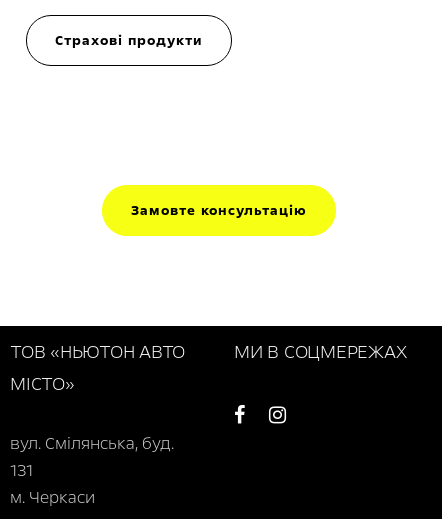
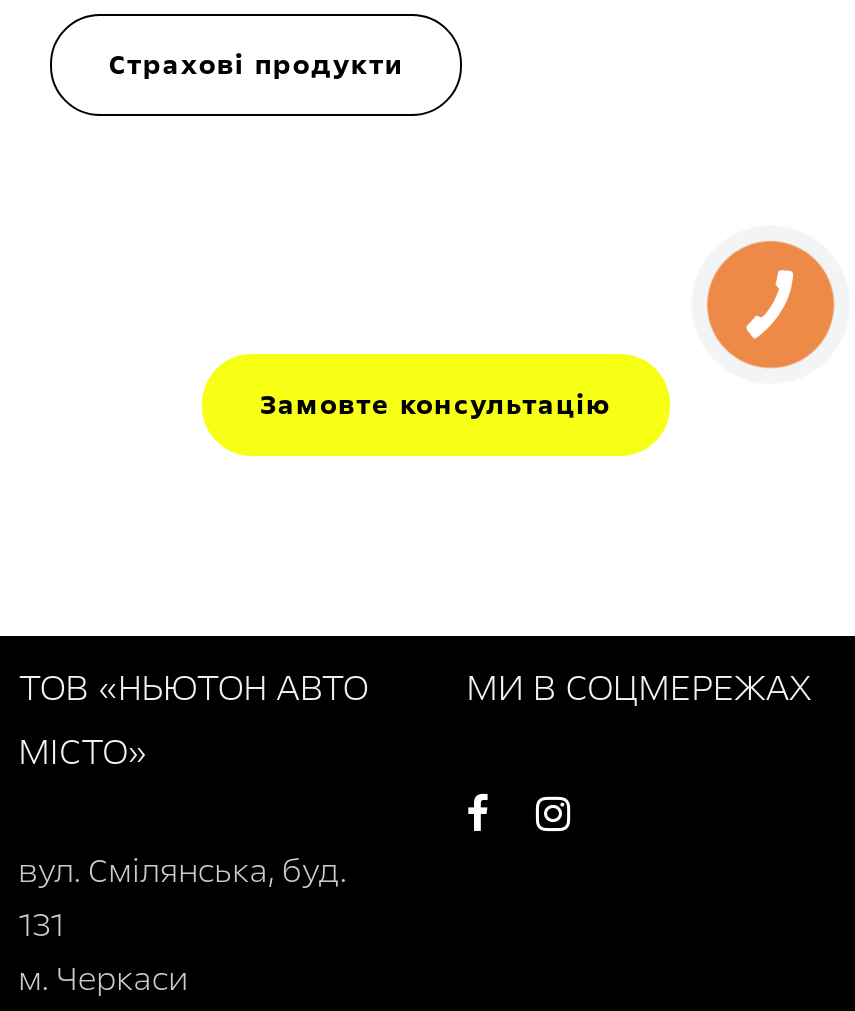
none -> [704,238,836,370] [image]

